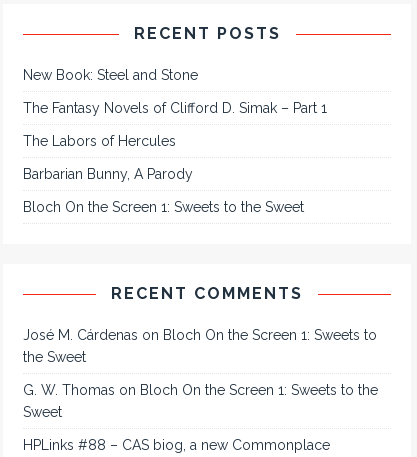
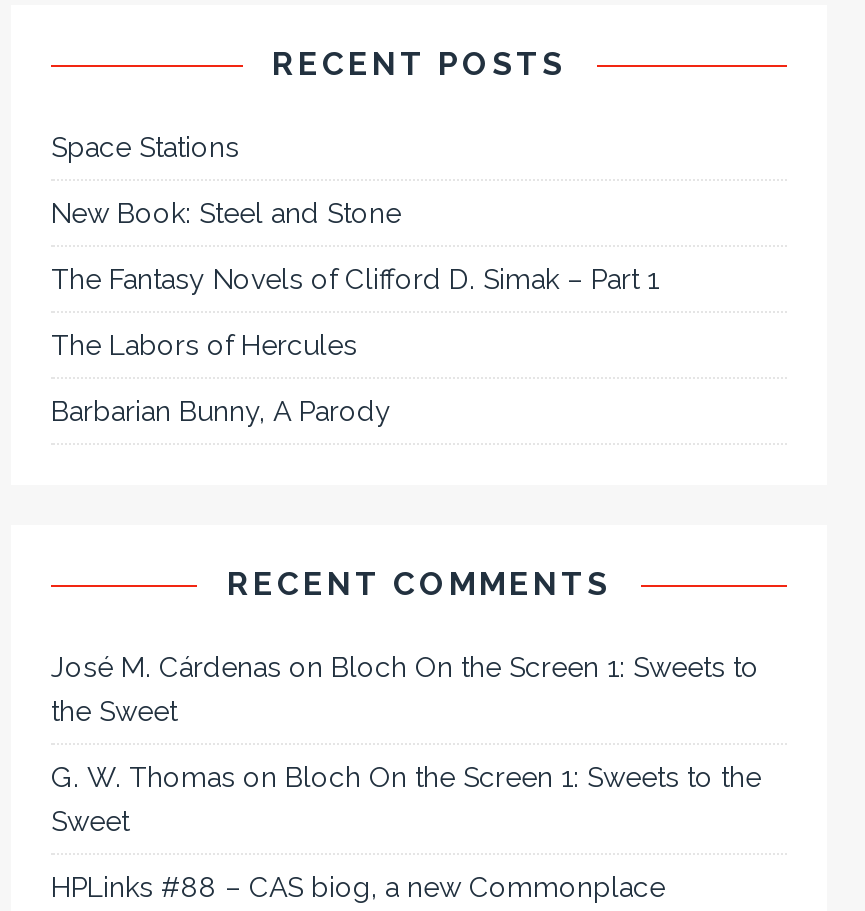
none -> [51,131,239,163] Space Stations
moved [23,67,327,182] -> [51,197,659,427]: New Book: Steel and Stone | The Fantasy Novels of Clifford D. Simak – Part 1 | The Labors of Hercules | Barbarian Bunny, A Parody
[23,199,304,215] Bloch On the Screen 1: Sweets to the Sweet -> none

